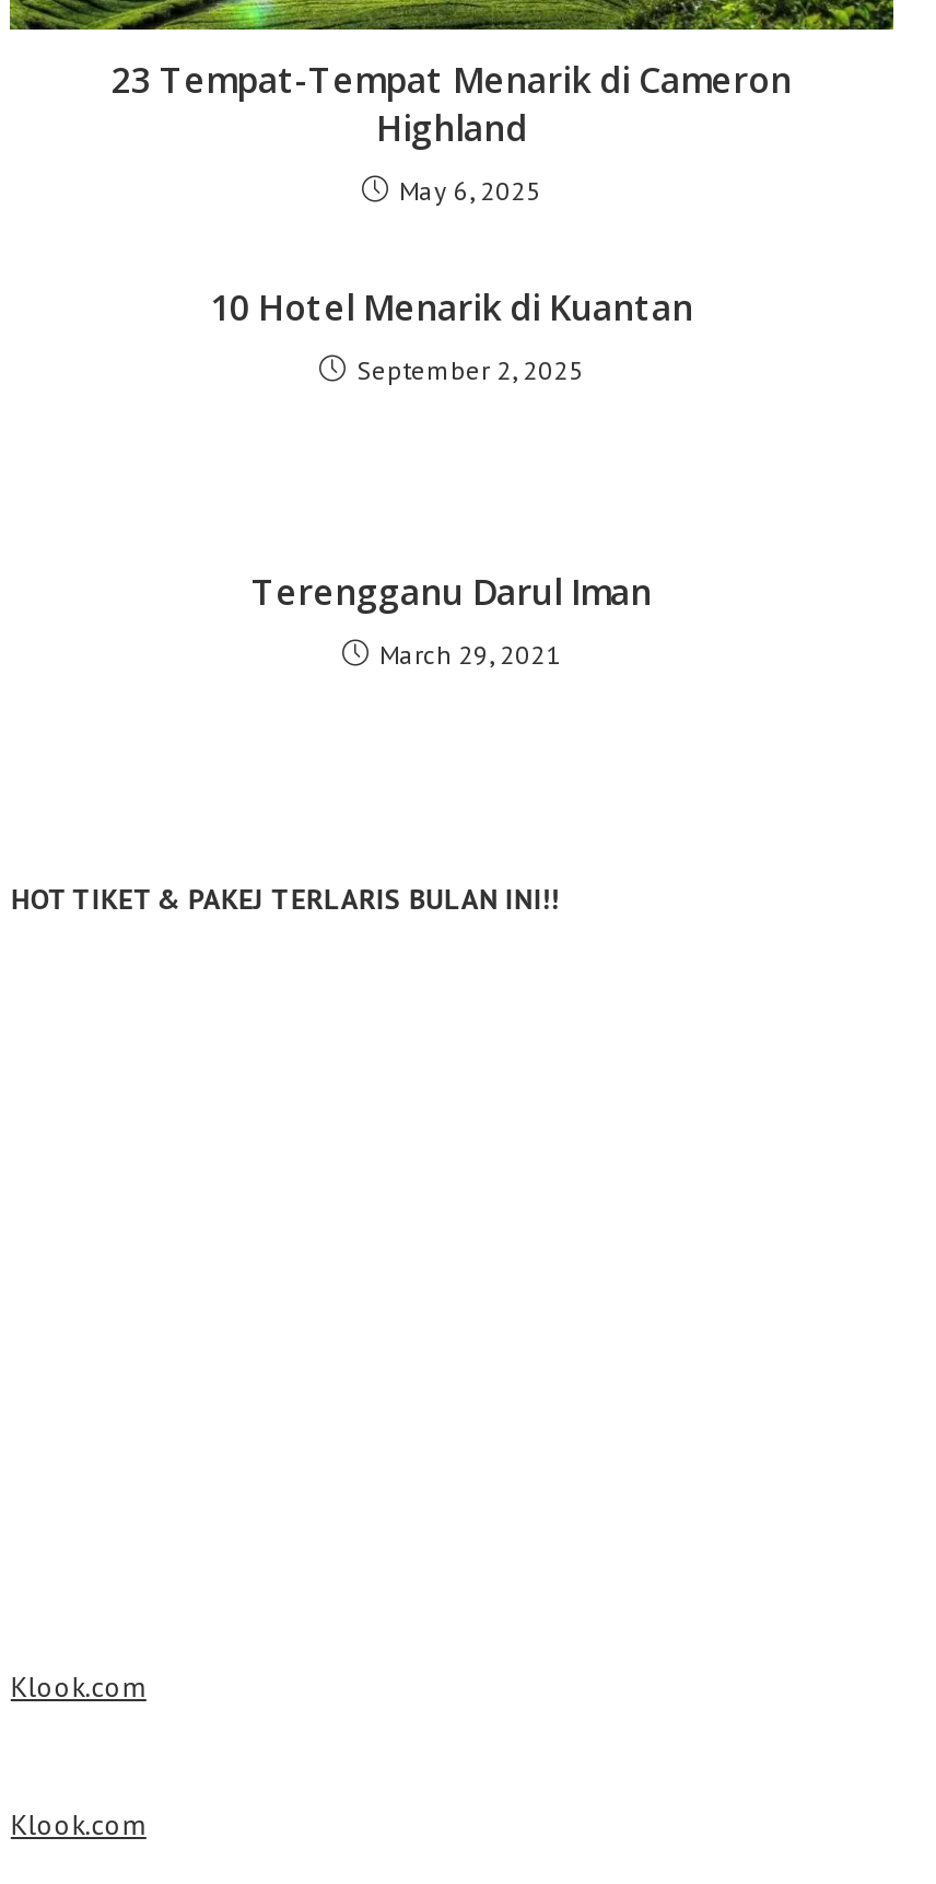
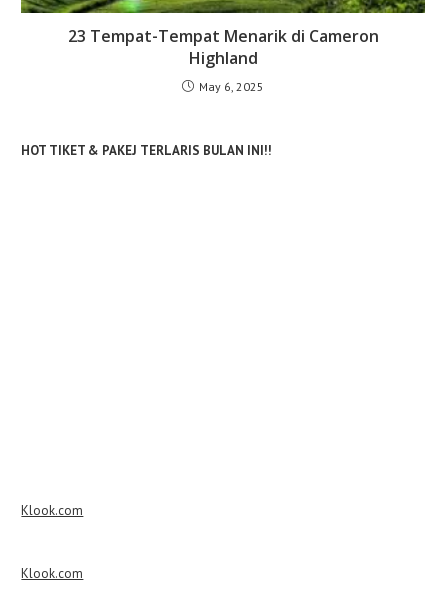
[210,283,693,386] 10 Hotel Menarik di Kuantan | September 2, 2025 -> none
[251,568,652,670] Terengganu Darul Iman | March 29, 2021 -> none

